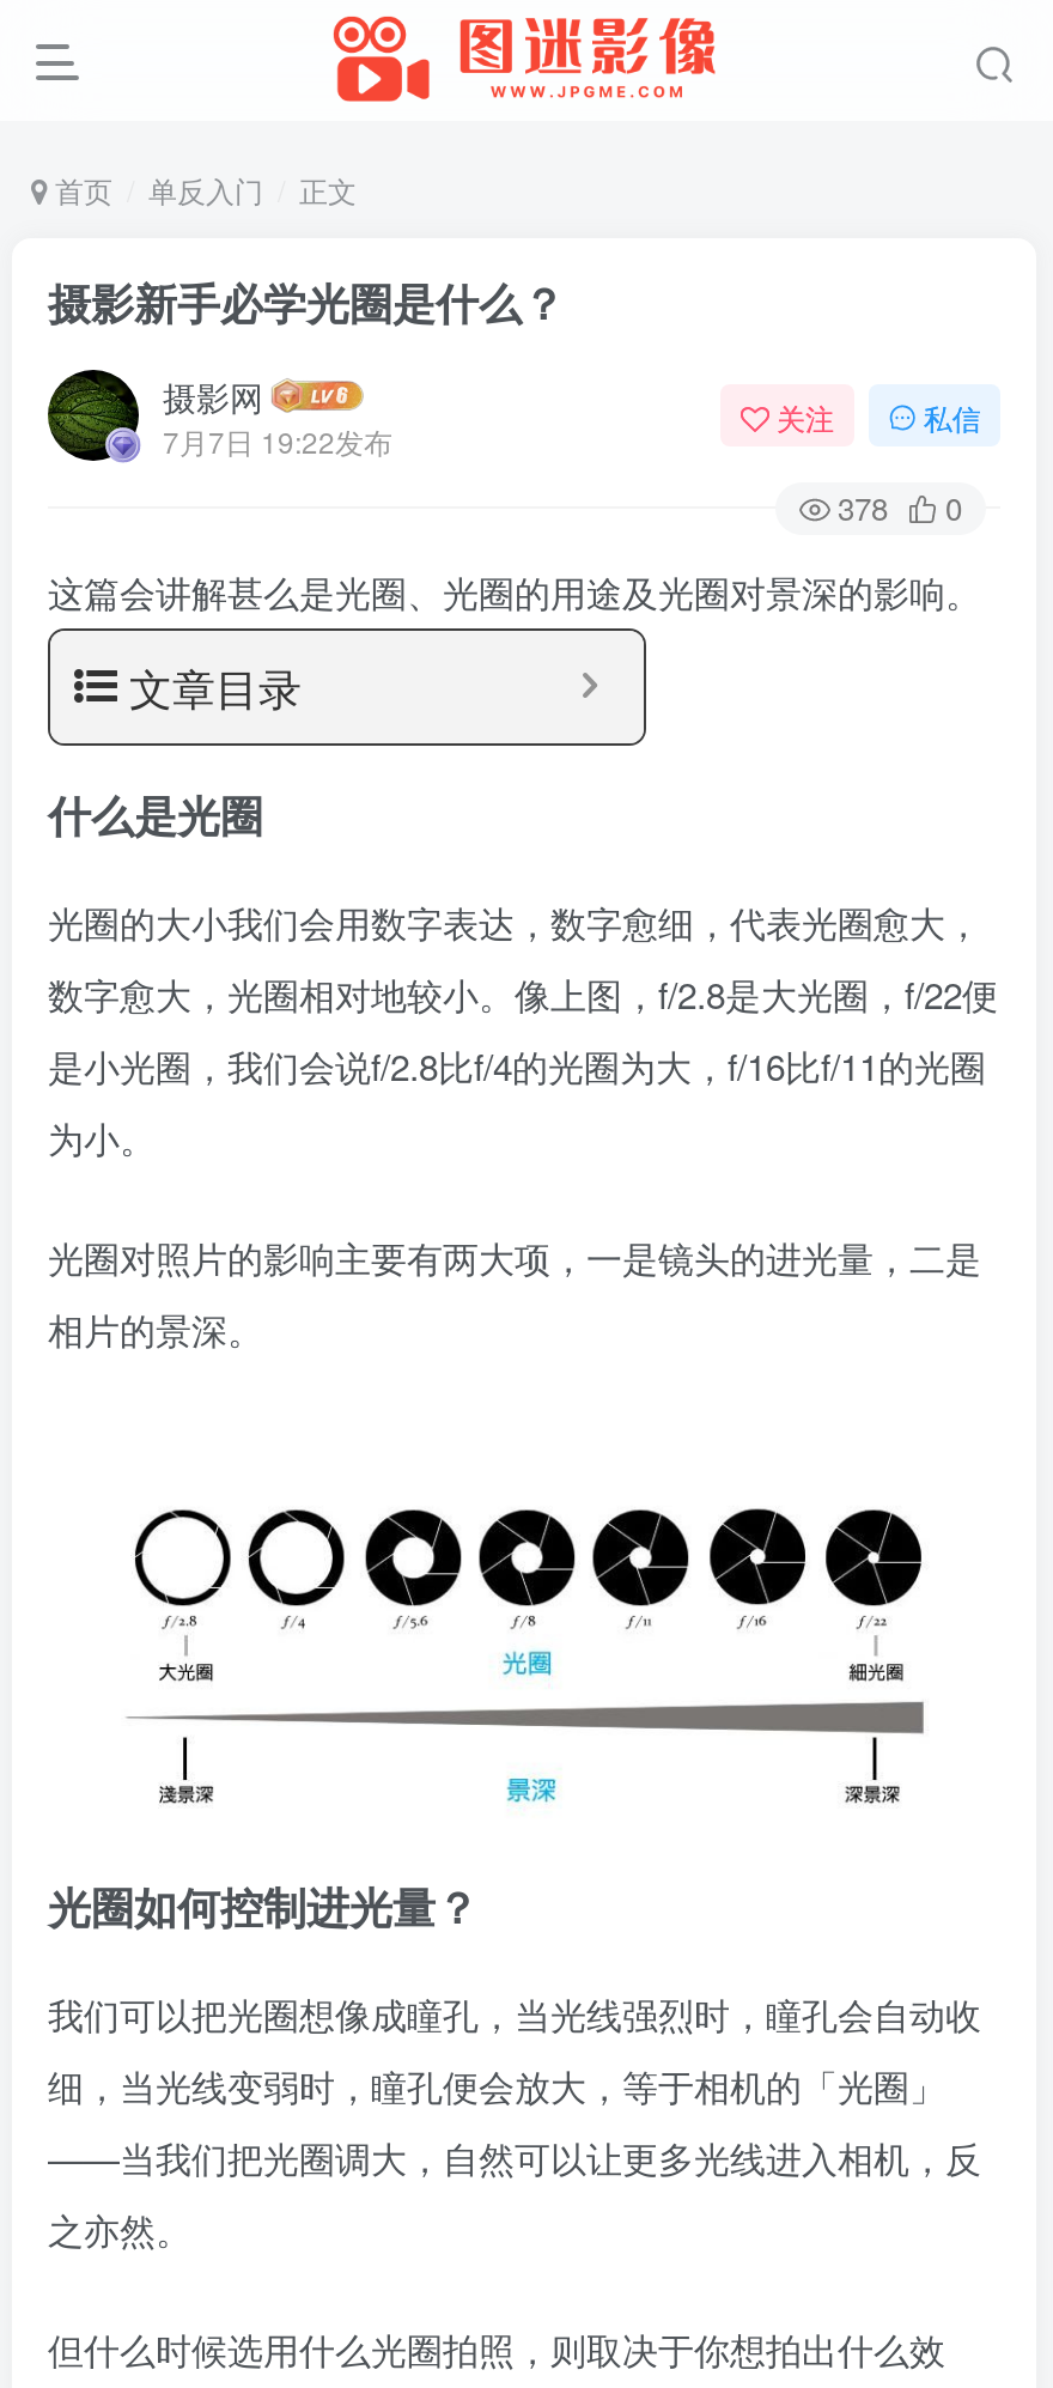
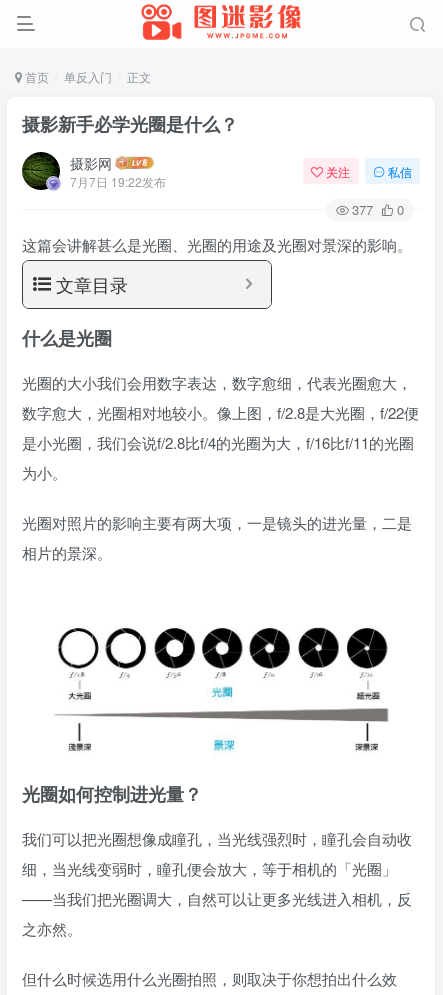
[838,485,962,530] 378 0 -> [352,200,404,219] 377 0

